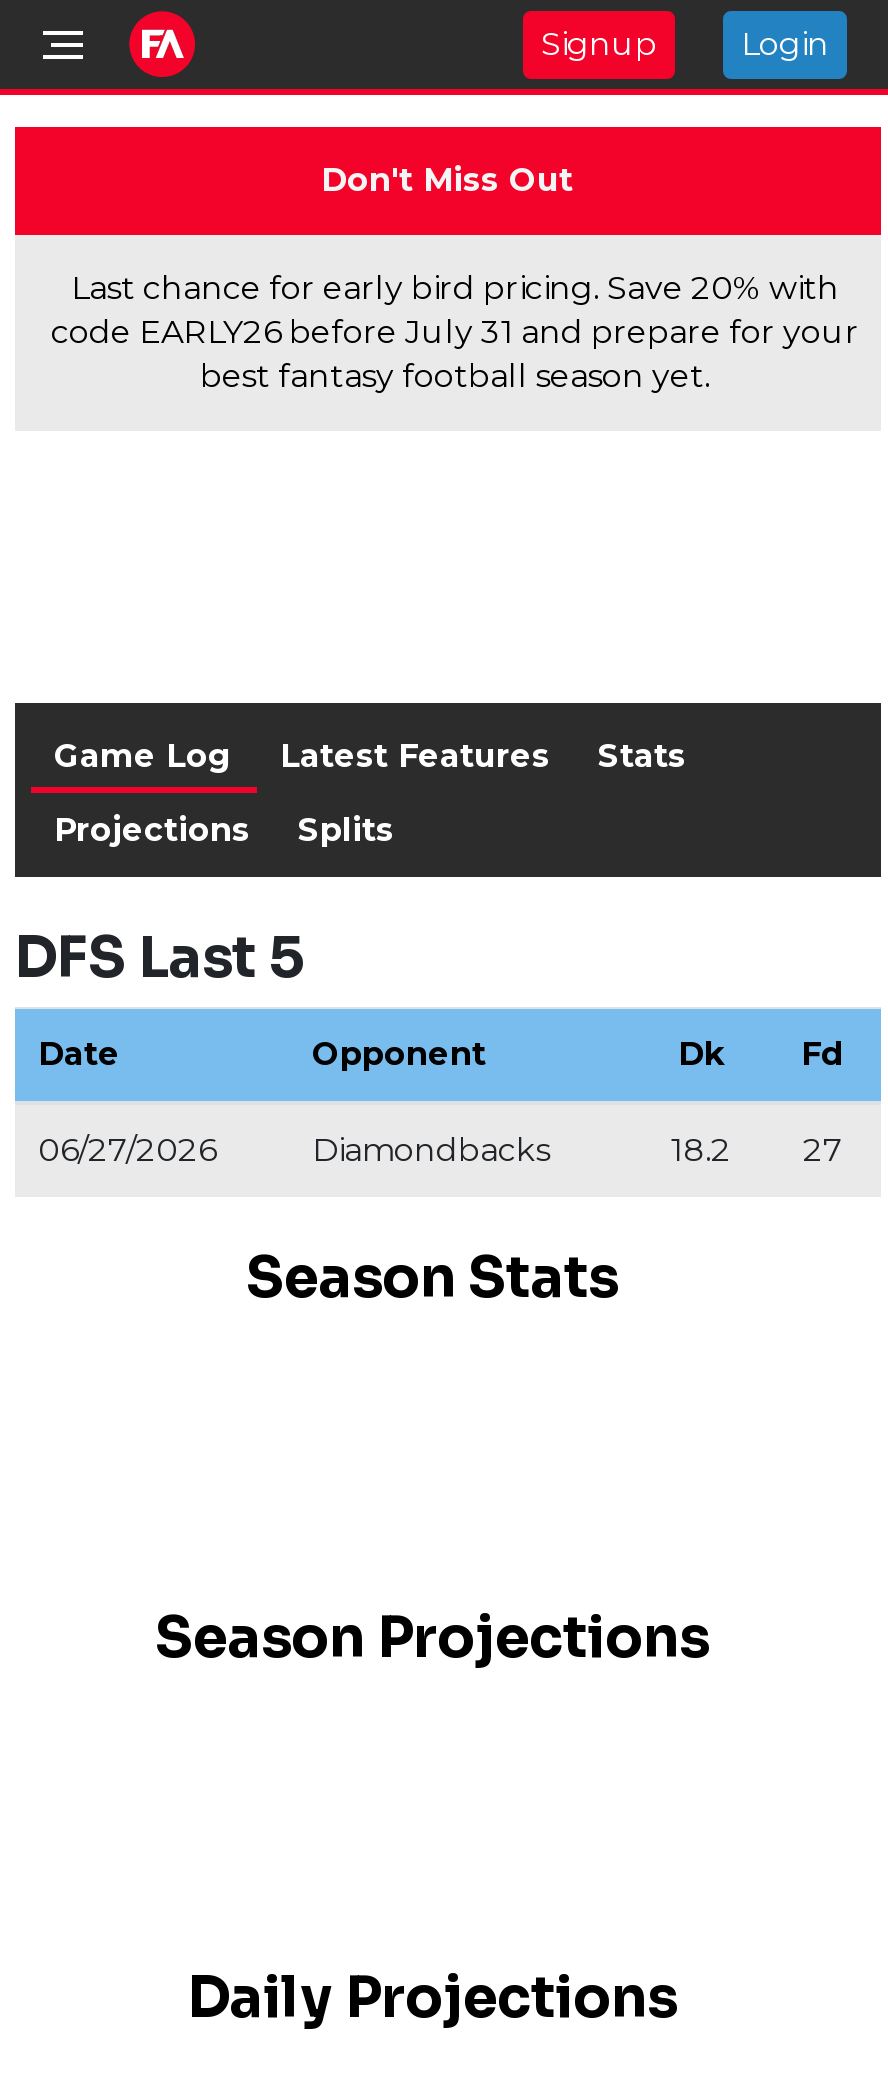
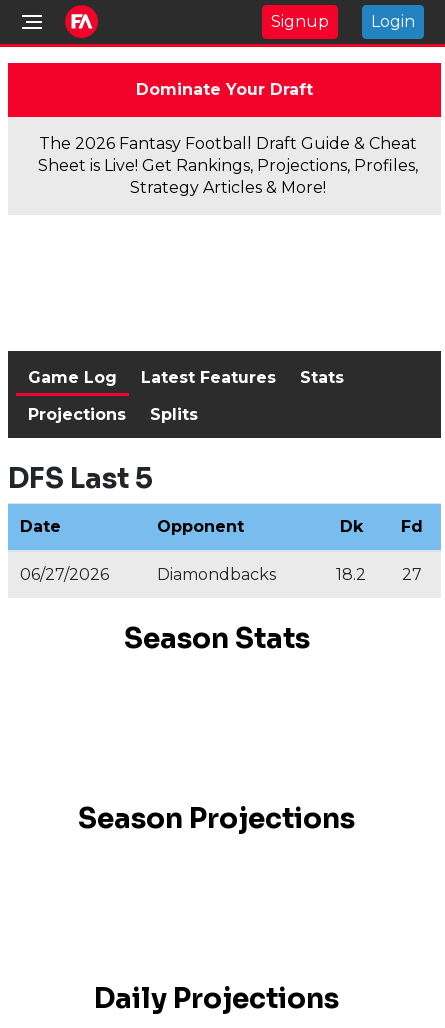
[321,161,573,199] Don't Miss Out -> [135,80,312,99] Dominate Your Draft
[51,269,859,395] Last chance for early bird pricing. Save 20% with | code EARLY26 before July 31 and prepare for your | best fantasy football season yet. -> [38,134,418,197] The 2026 Fantasy Football Draft Guide & Cheat | Sheet is Live! Get Rankings, Projections, Profiles, | Strategy Articles & More!

